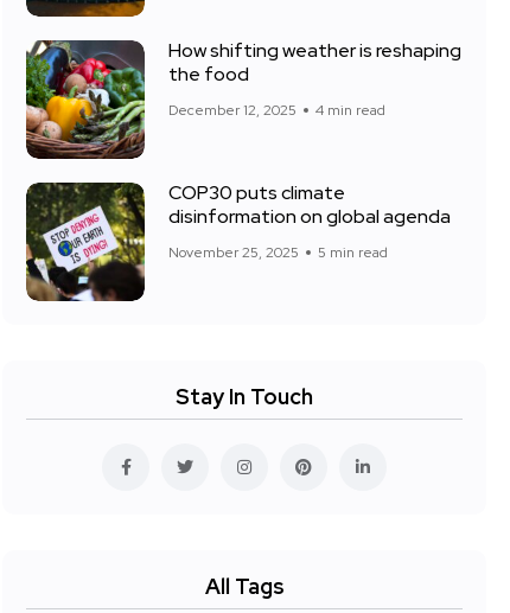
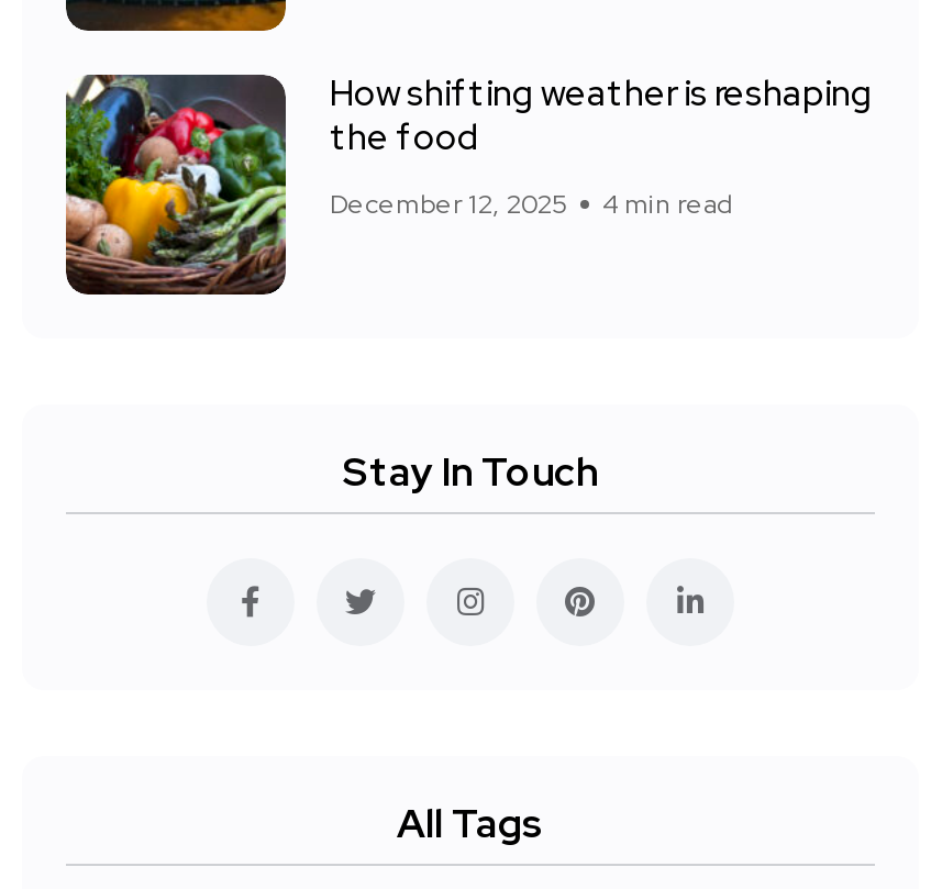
[25,181,451,302] [image] | COP30 puts climate | disinformation on global agenda | November 25, 2025 | 5 min read -> none

